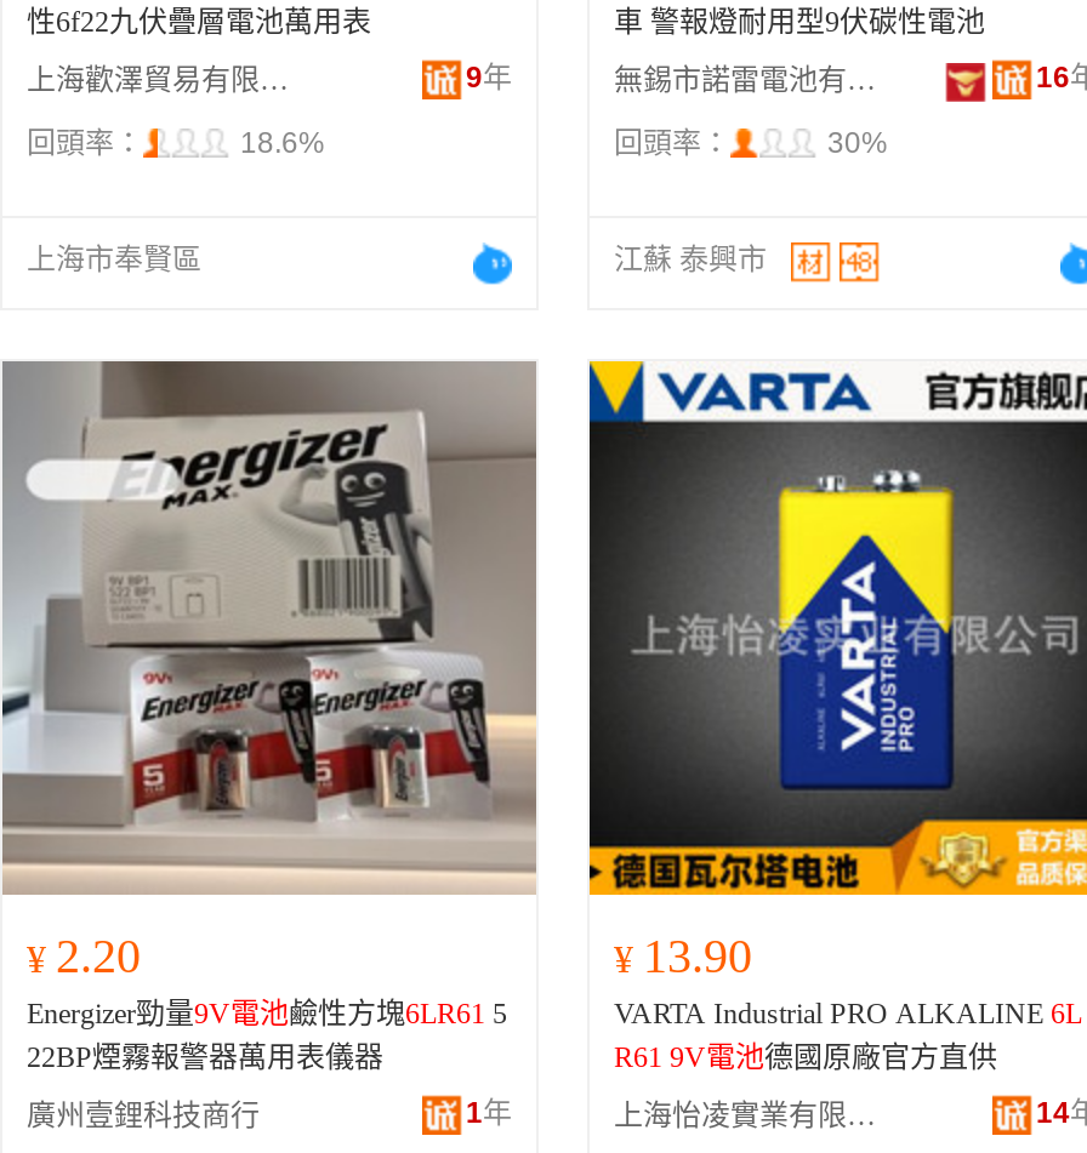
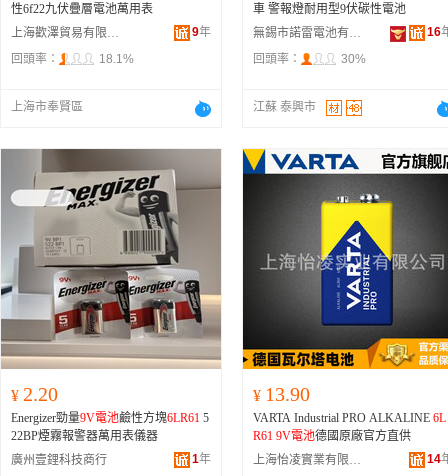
[240,126,325,160] 18.6% -> [99,52,134,66] 18.1%

